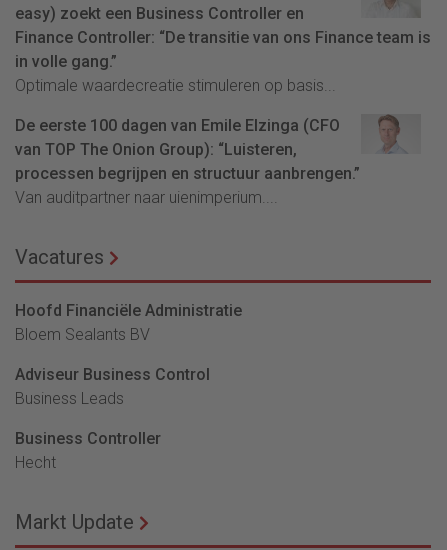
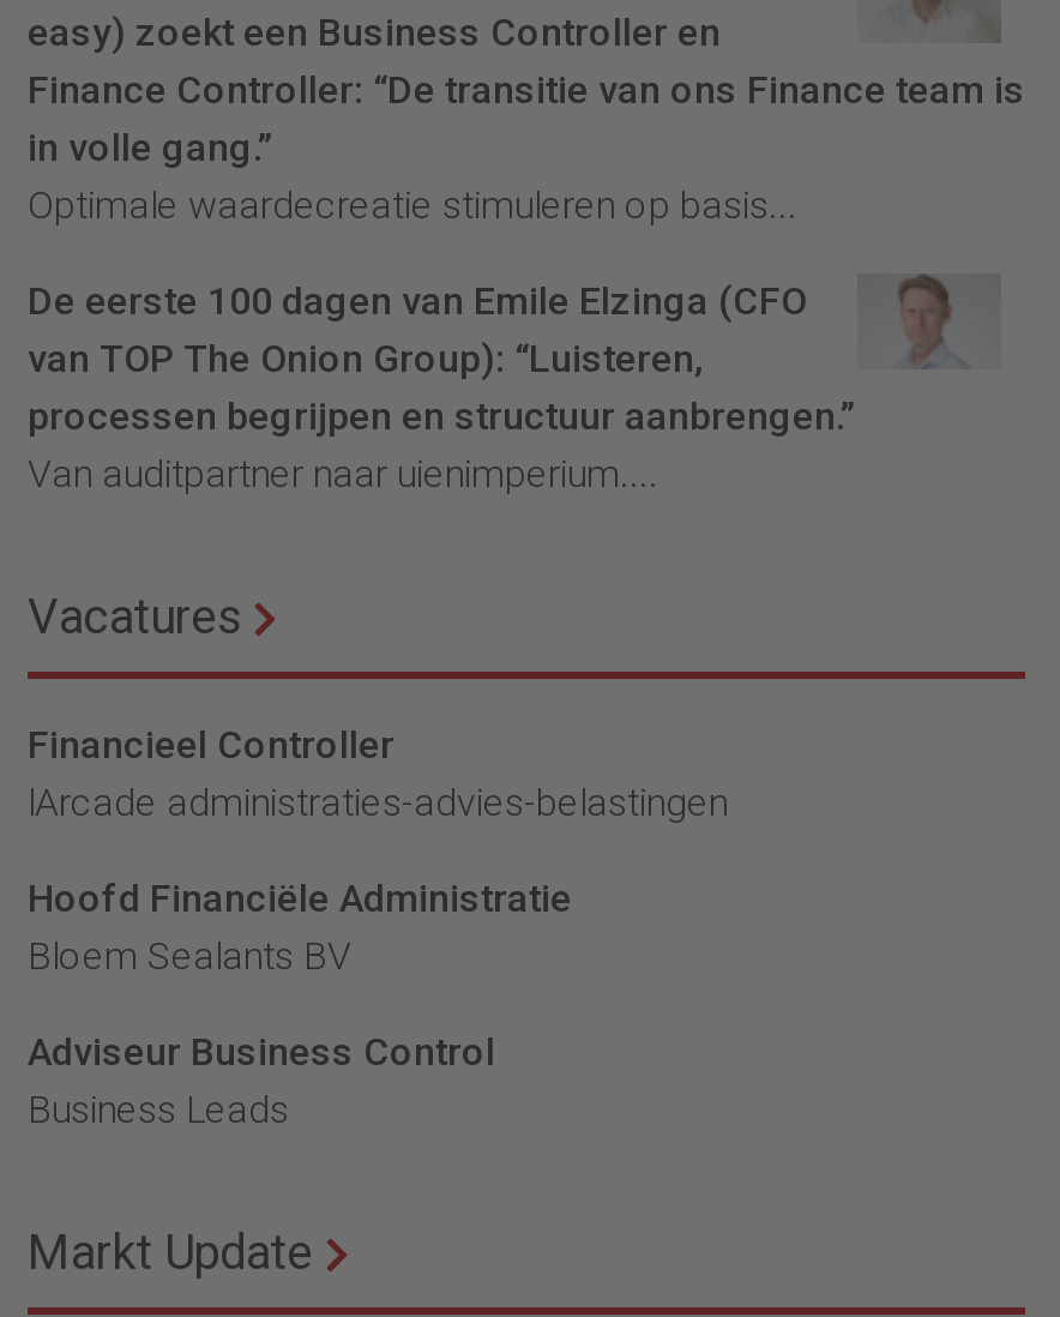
none -> [28,721,728,824] Financieel Controller | lArcade administraties-advies-belastingen
moved [15,301,242,408] -> [28,875,572,1131]: Hoofd Financiële Administratie | Bloem Sealants BV | Adviseur Business Control | Business Leads
[15,429,161,472] Business Controller | Hecht -> none

